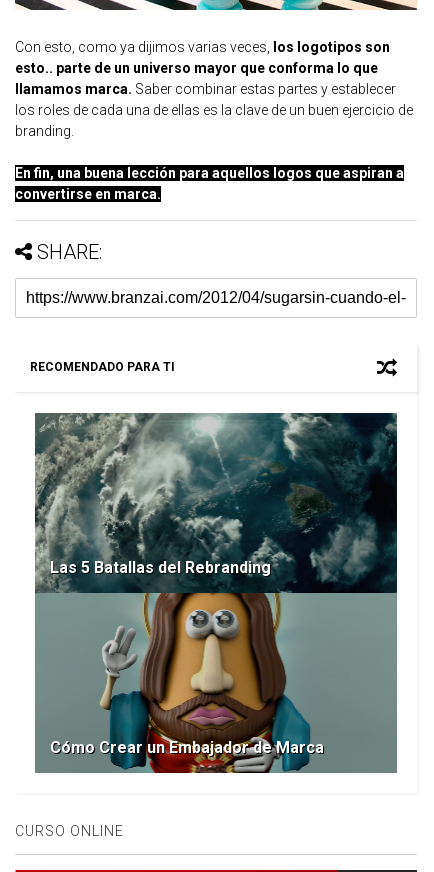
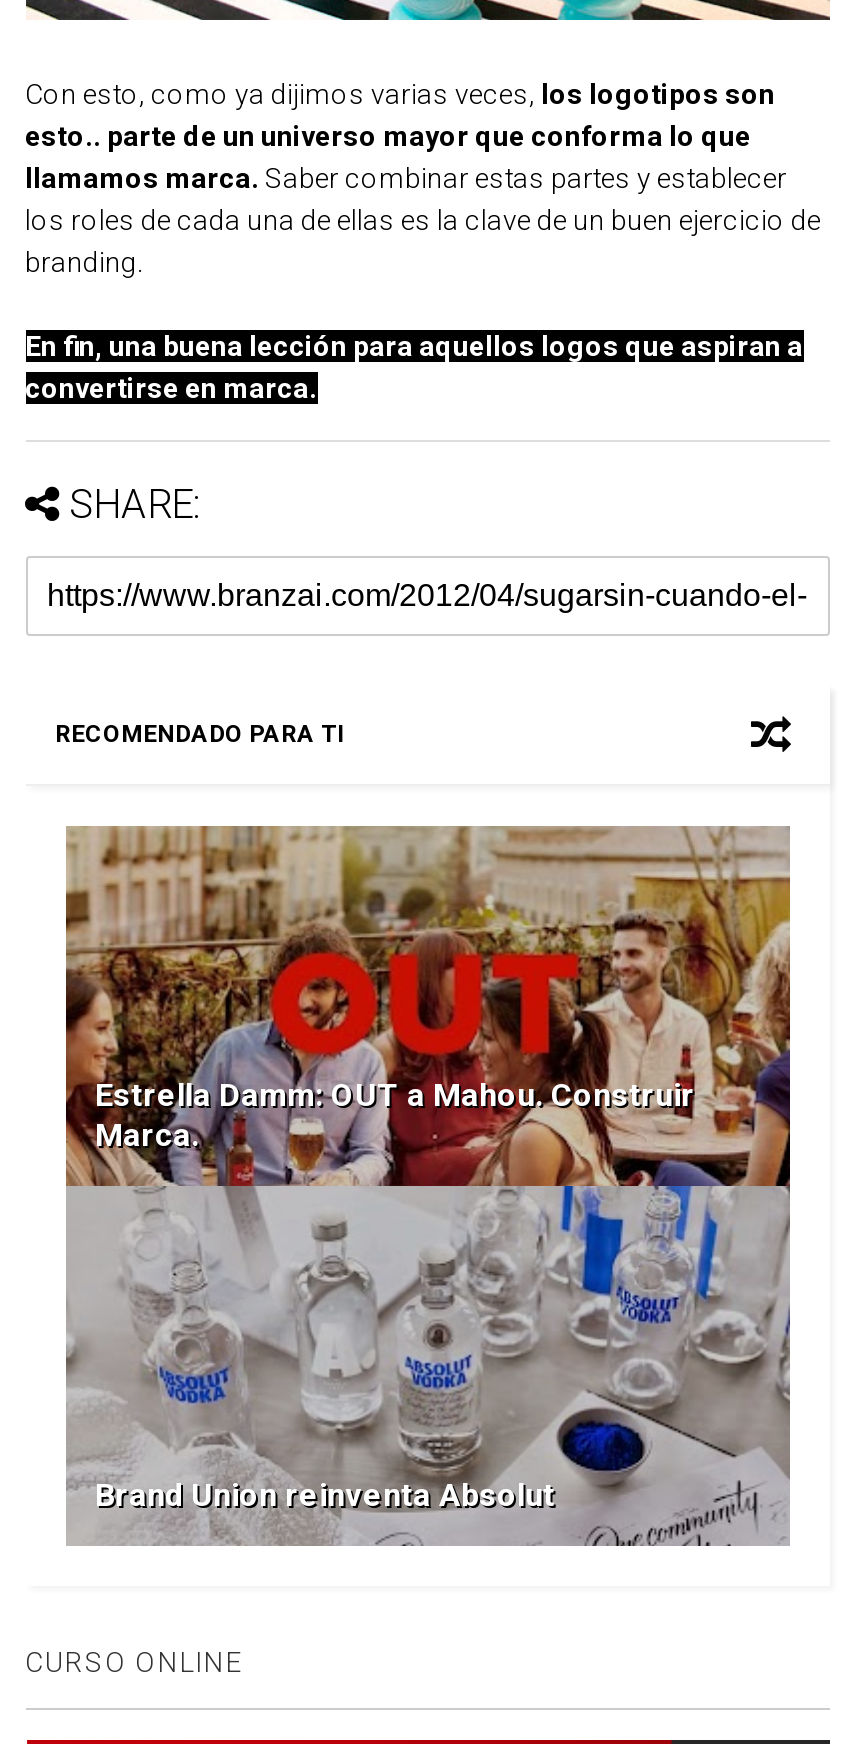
[34,412,398,774] [image] | Las 5 Batallas del Rebranding -> [64,826,792,1546] [image] | Estrella Damm: OUT a Mahou. Construir | Marca.
[49,737,323,756] Cómo Crear un Embajador de Marca -> [95,1475,555,1513] Brand Union reinventa Absolut

